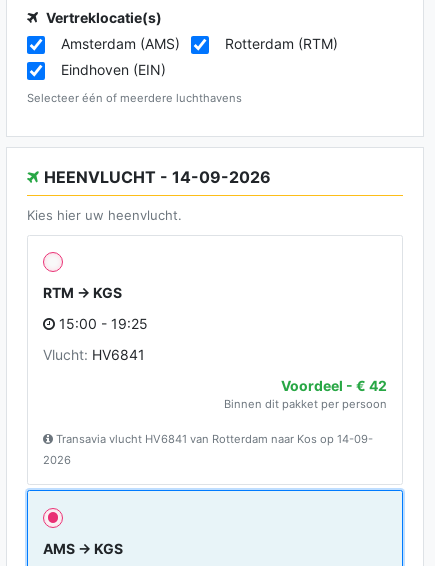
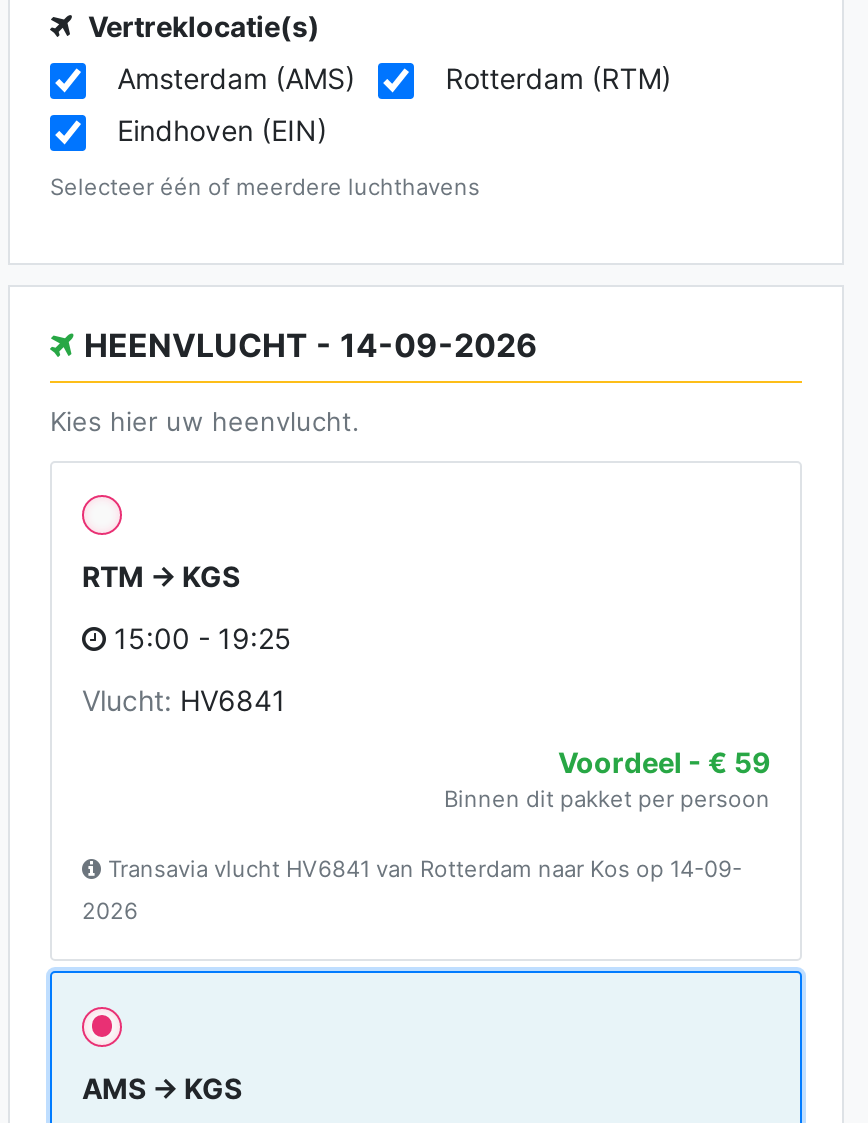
[281,377,387,394] Voordeel - € 42 -> [558,746,770,780] Voordeel - € 59

